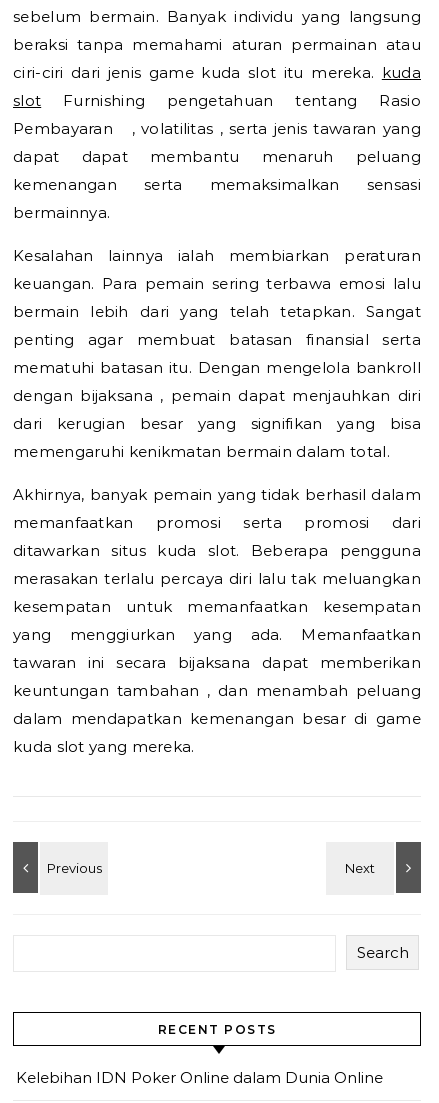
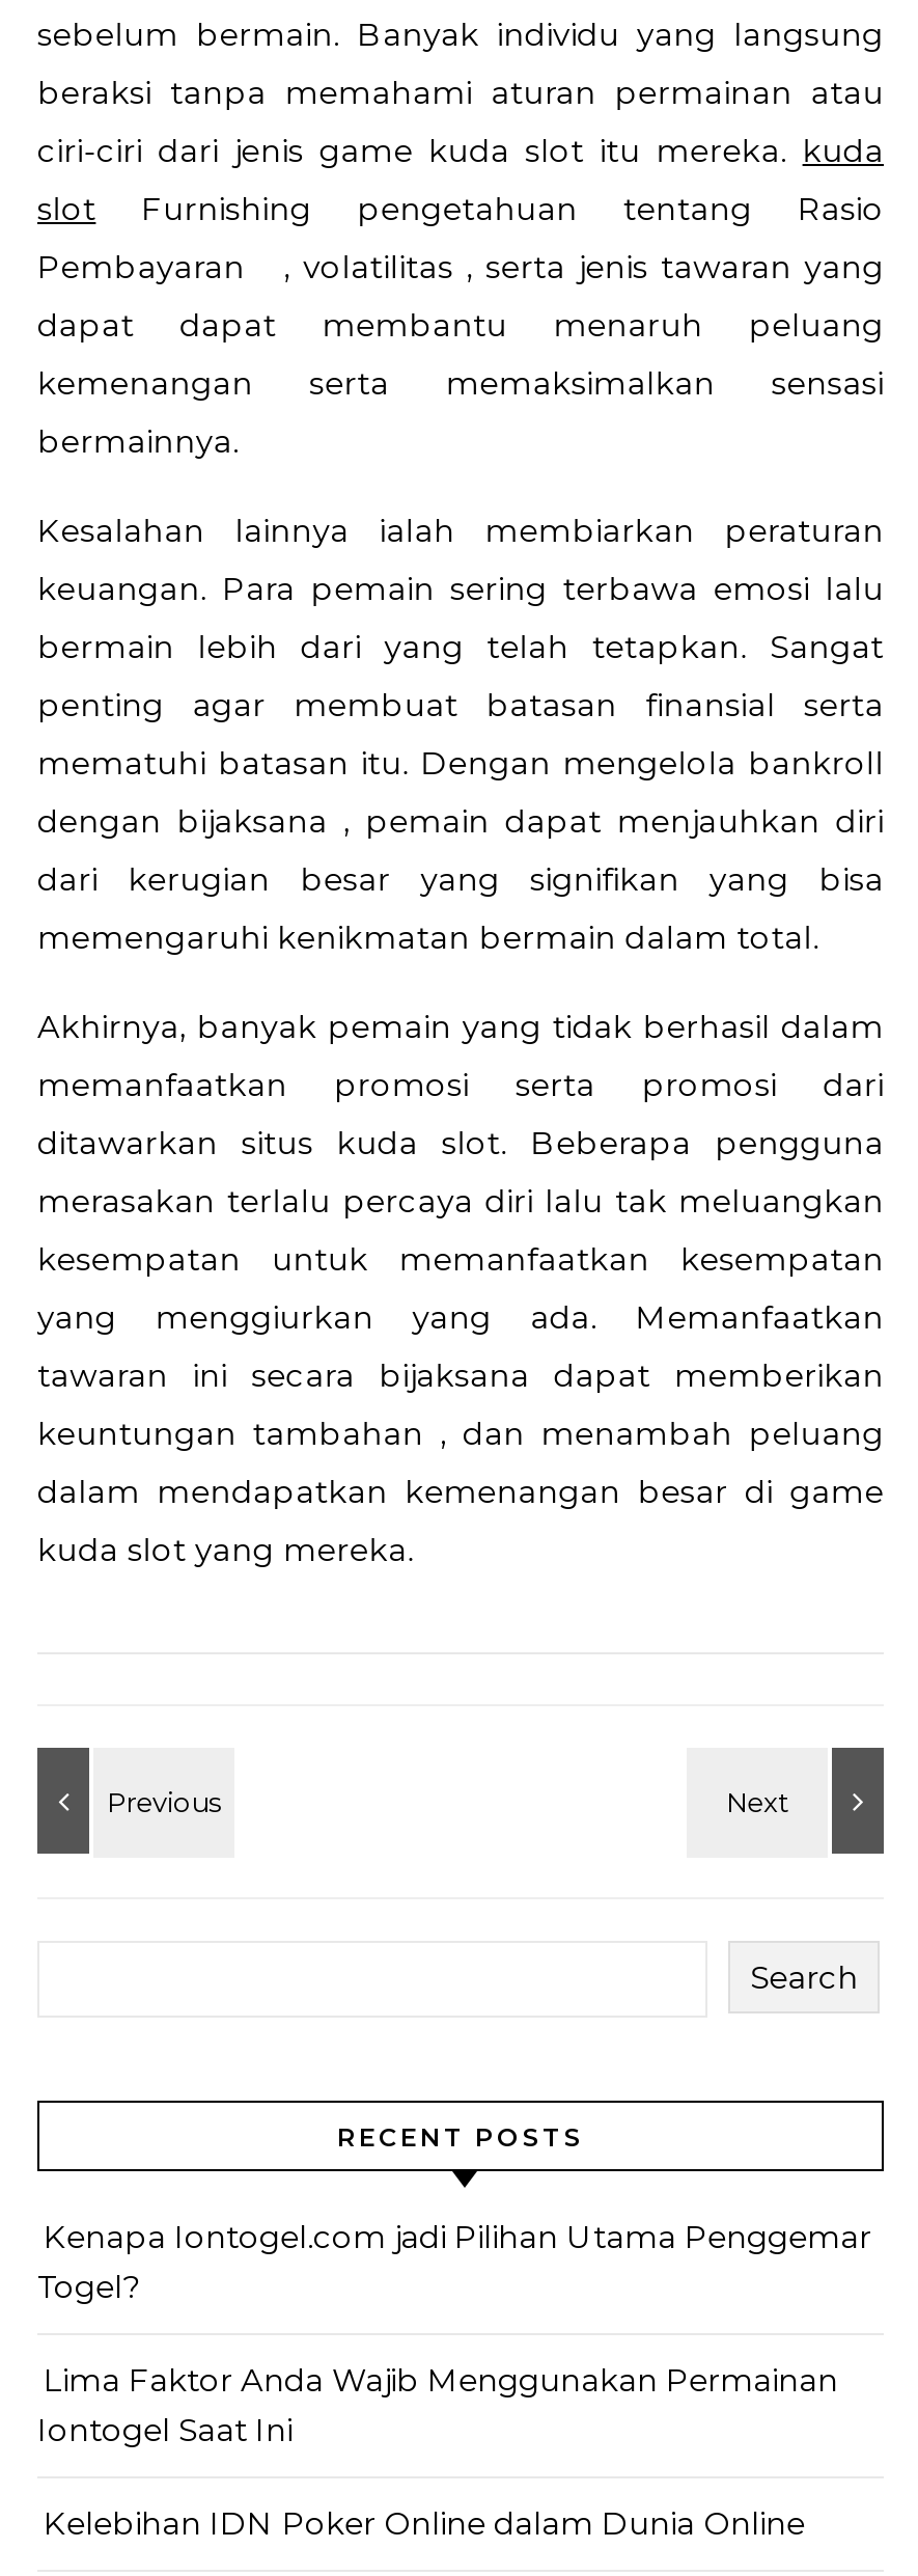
none -> [37,2217,871,2449] Kenapa Iontogel.com jadi Pilihan Utama Penggemar | Togel? | Lima Faktor Anda Wajib Menggunakan Permainan | Iontogel Saat Ini

